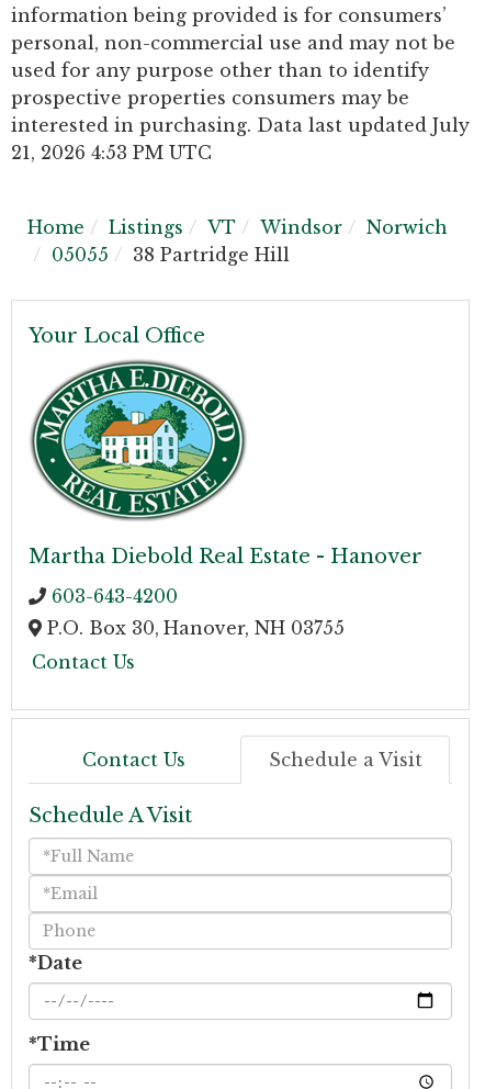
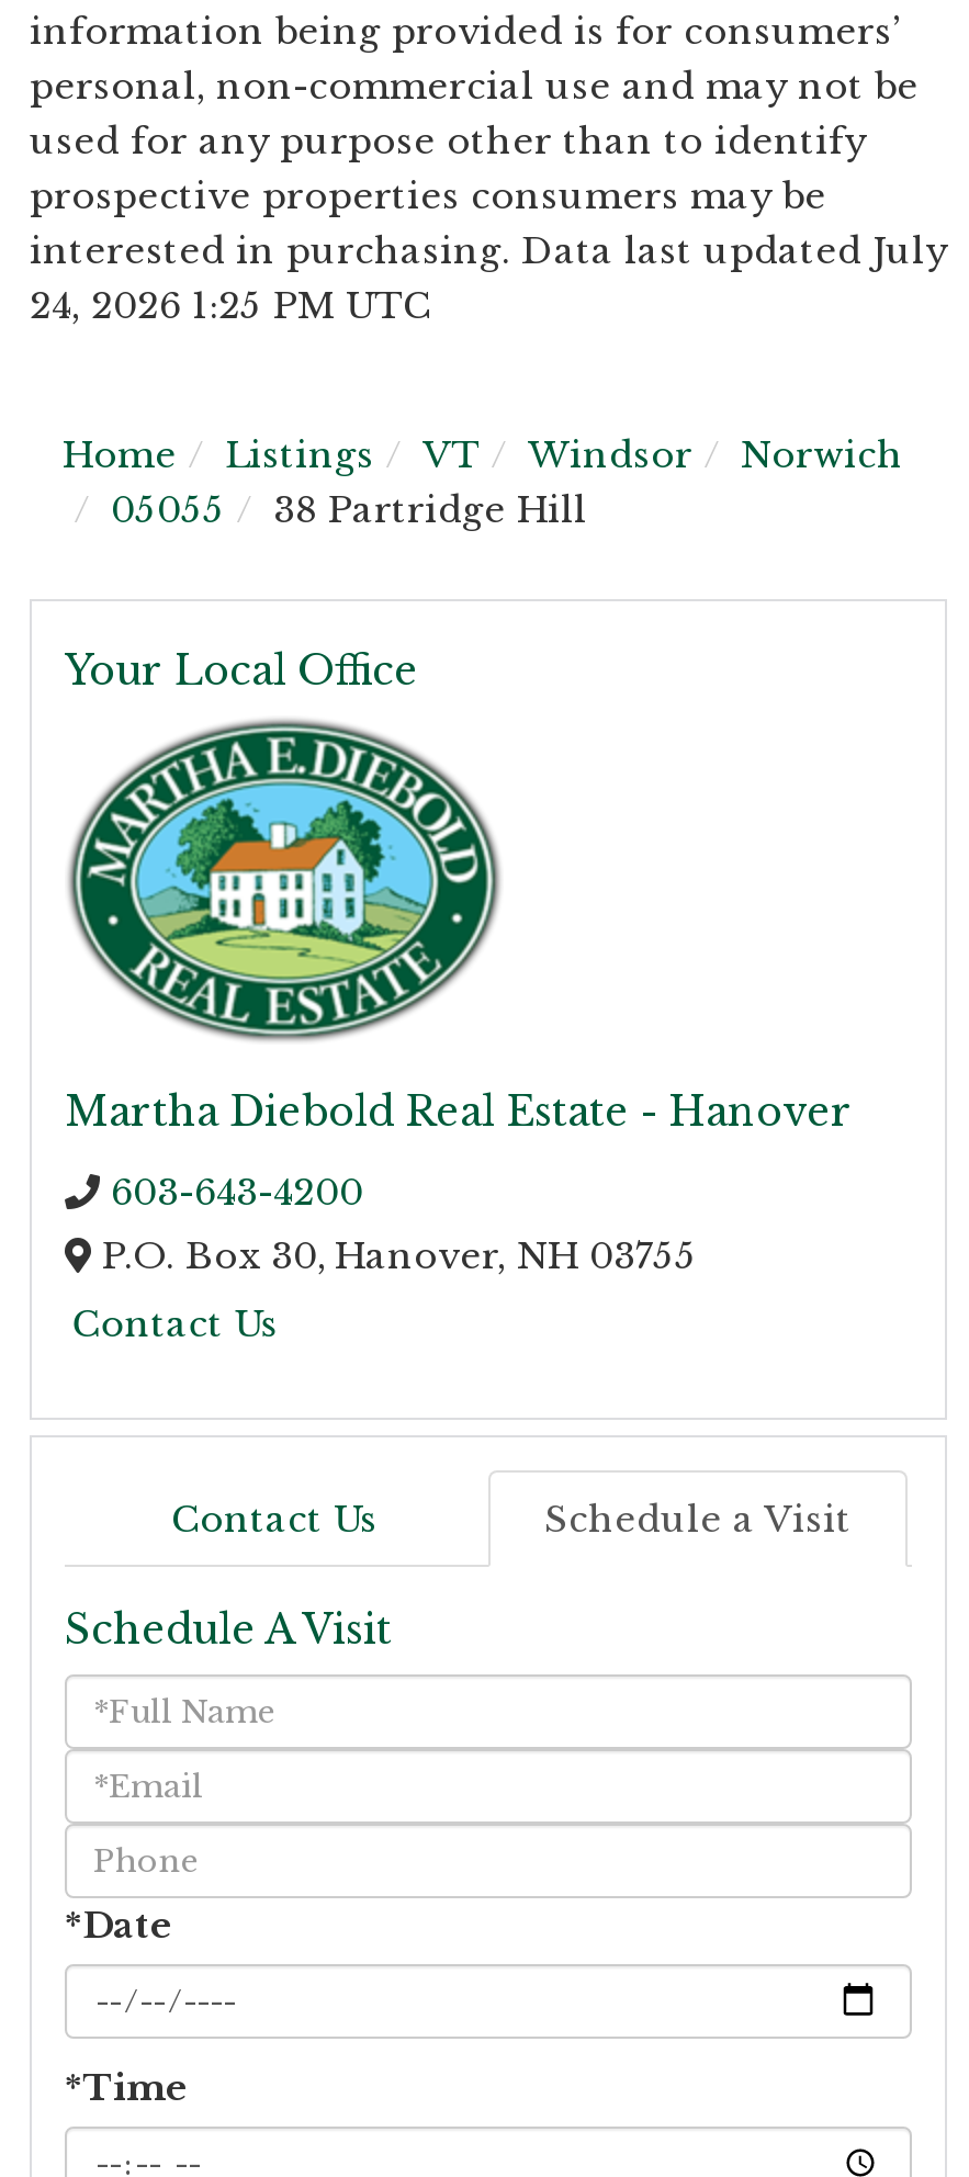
[11,142,212,163] 21, 2026 4:53 PM UTC -> [30,283,431,327] 24, 2026 1:25 PM UTC

